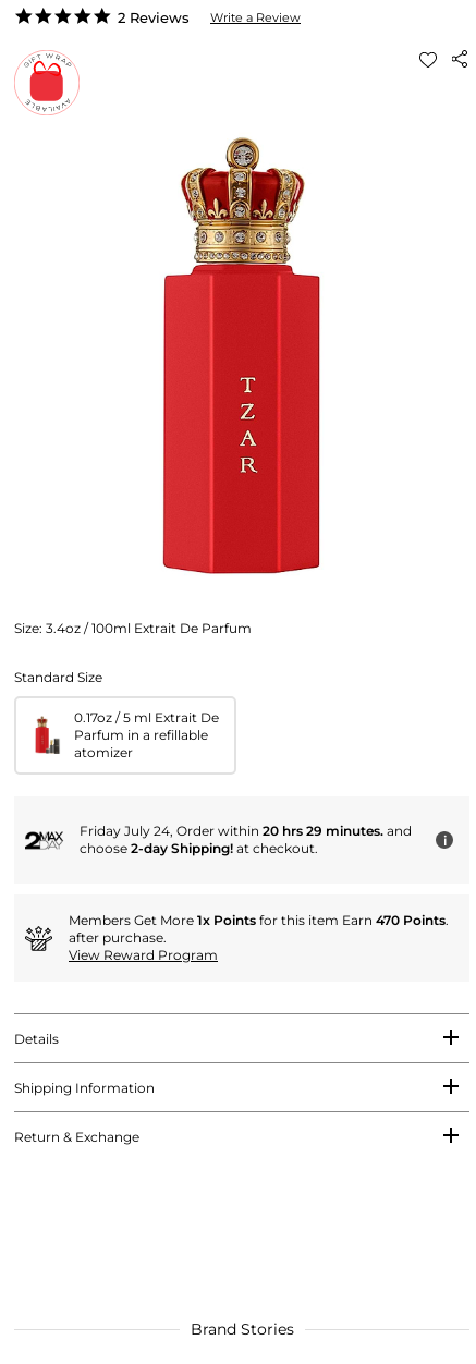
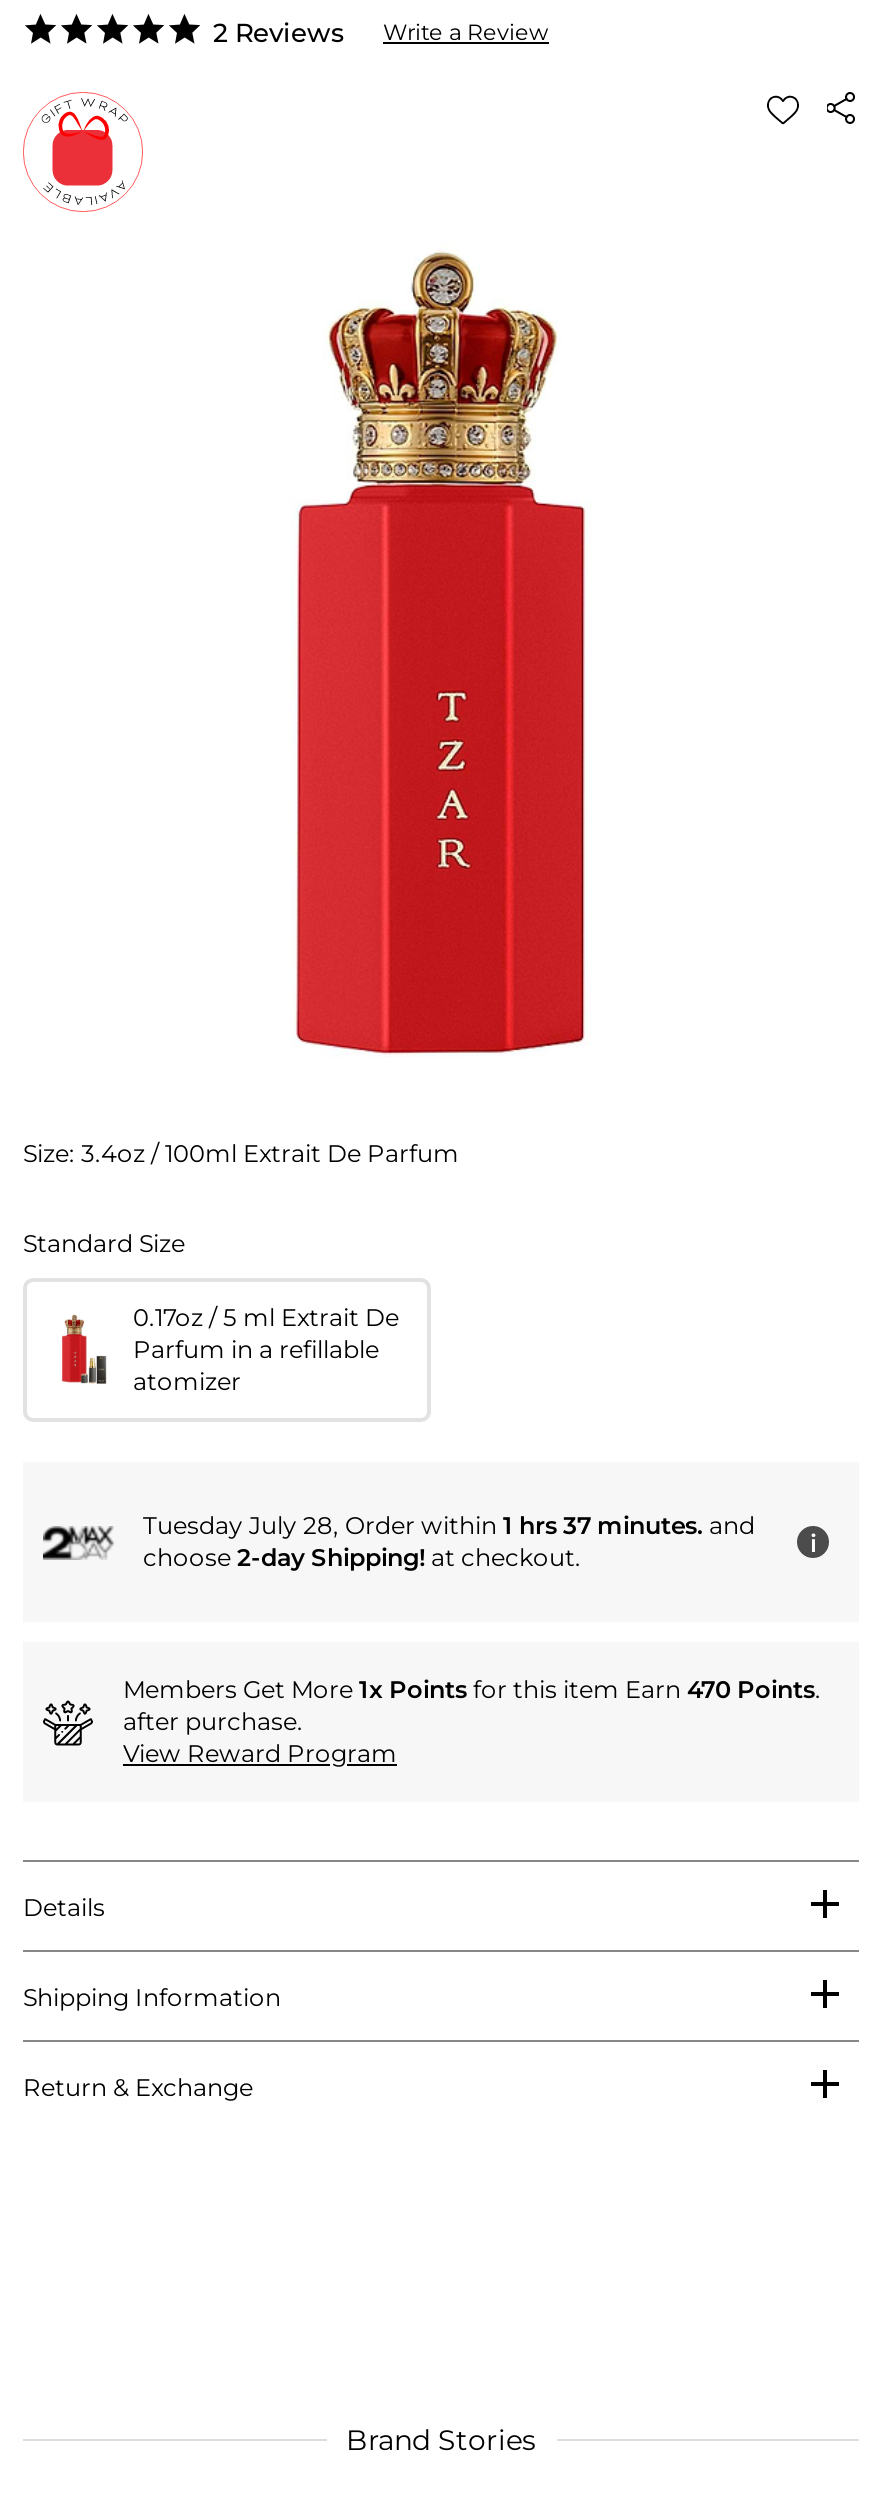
[80,823,412,839] Friday July 24, Order within 20 hrs 29 minutes. and -> [143,1511,755,1541] Tuesday July 28, Order within 1 hrs 37 minutes. and

